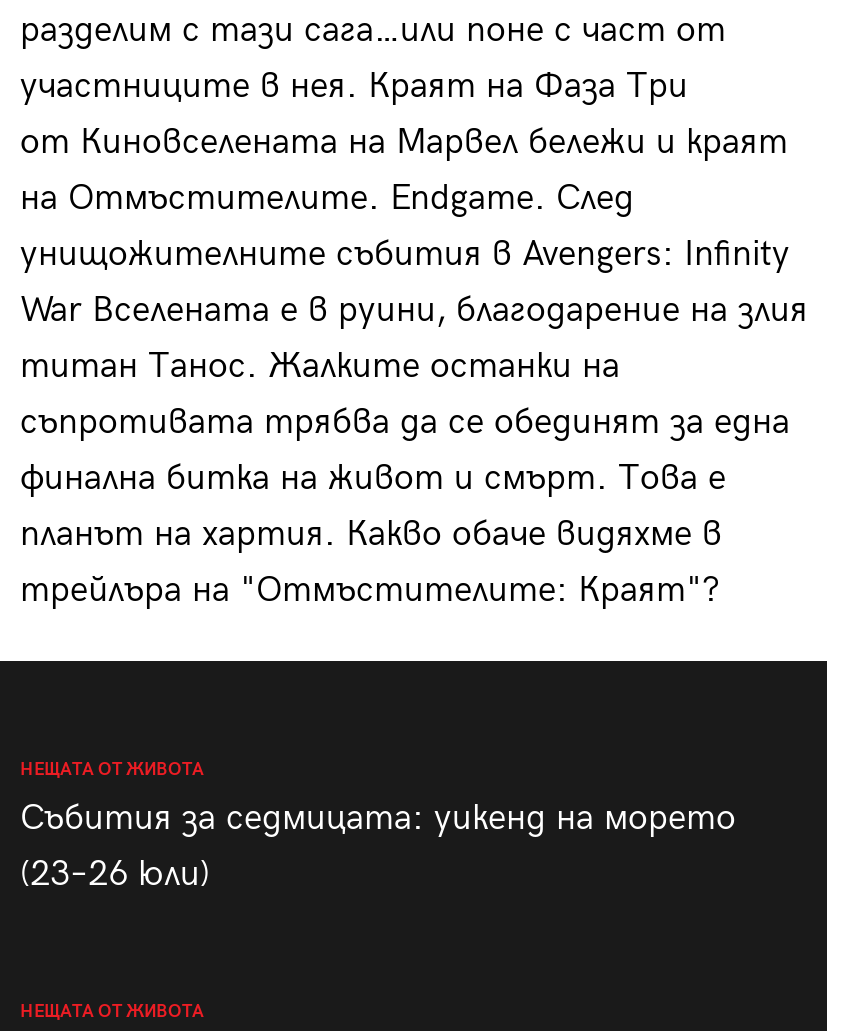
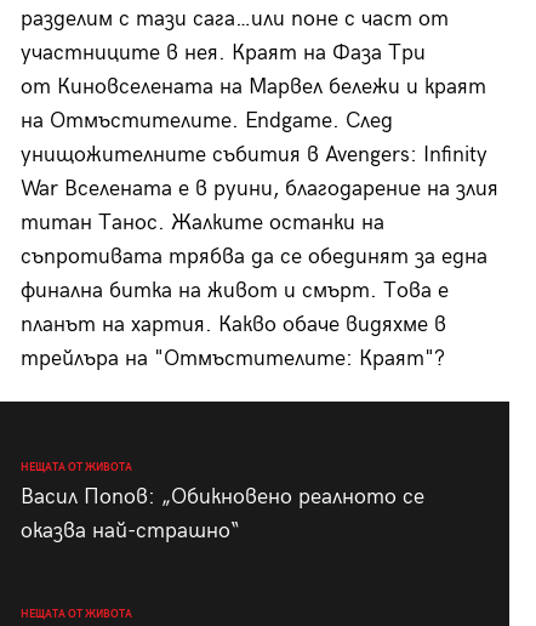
[20,797,736,895] Събития за седмицата: уикенд на морето | (23–26 юли) -> [20,484,424,544] Васил Попов: „Обикновено реалното се | оказва най-страшно“

